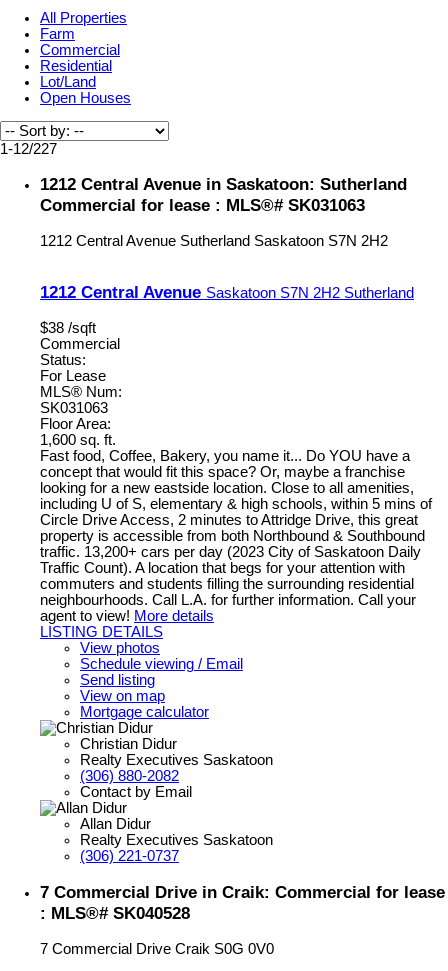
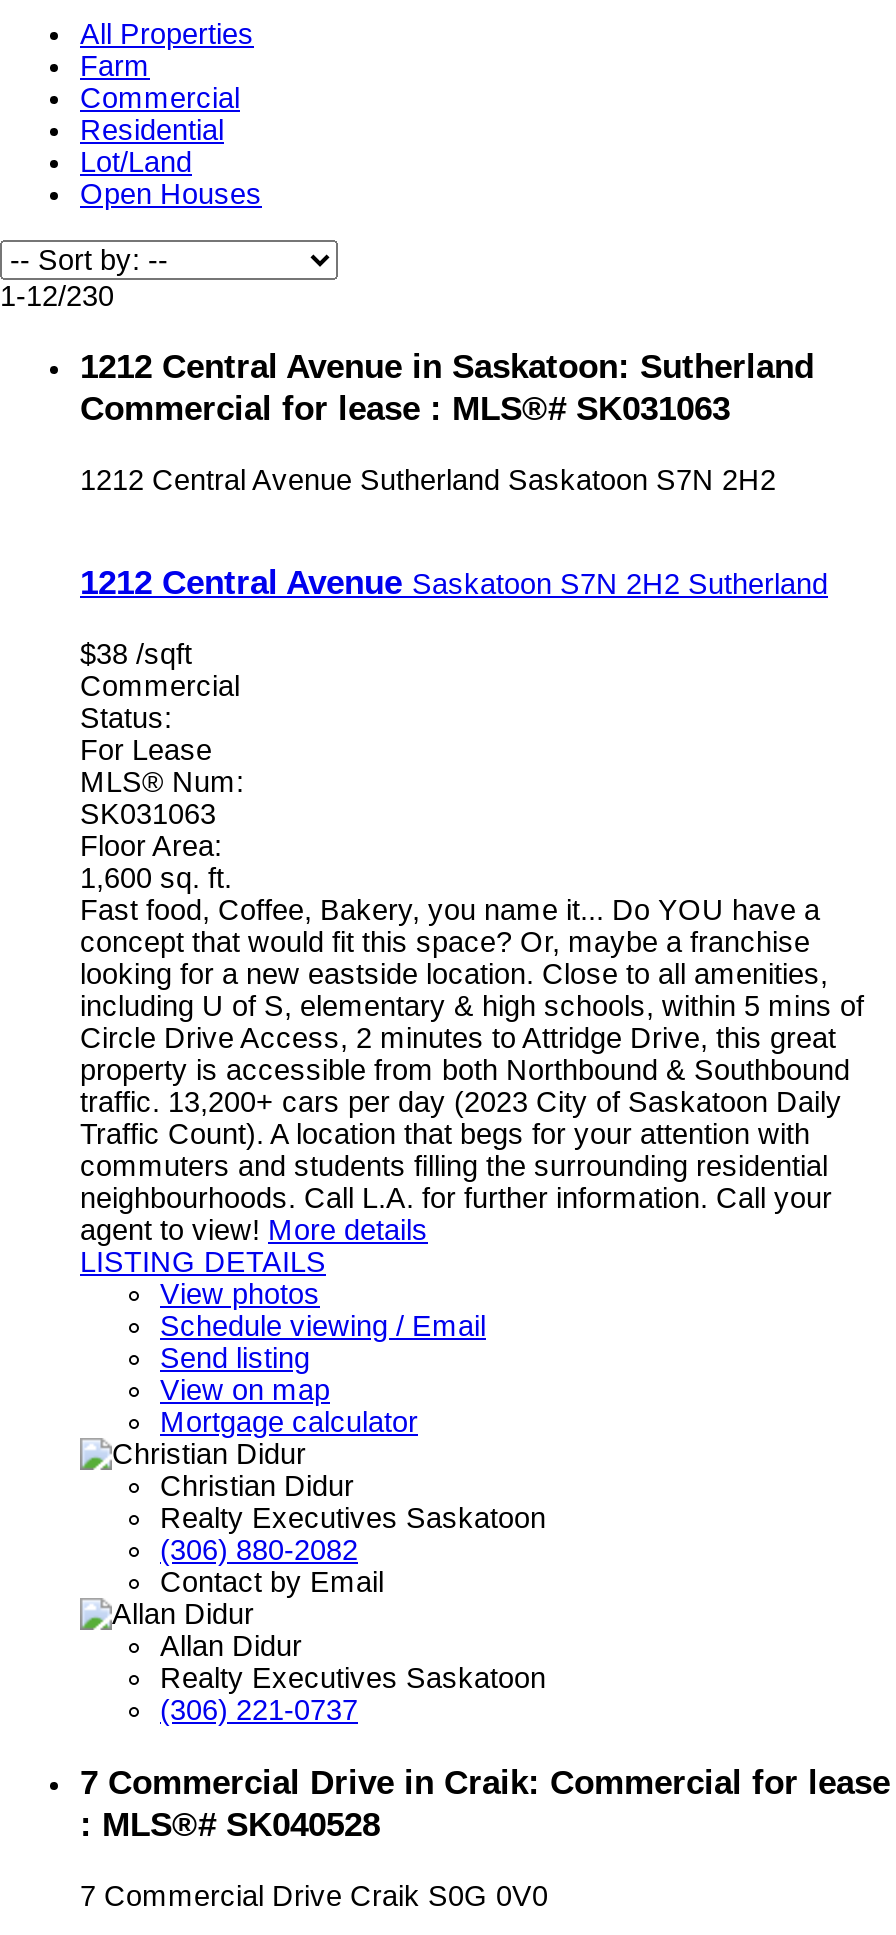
[0,141,57,157] 1-12/227 -> [0,279,114,311] 1-12/230

